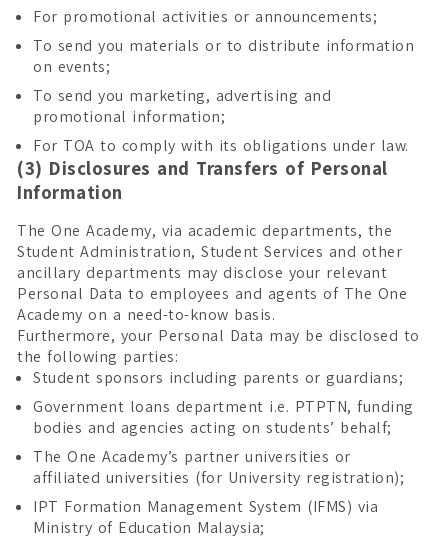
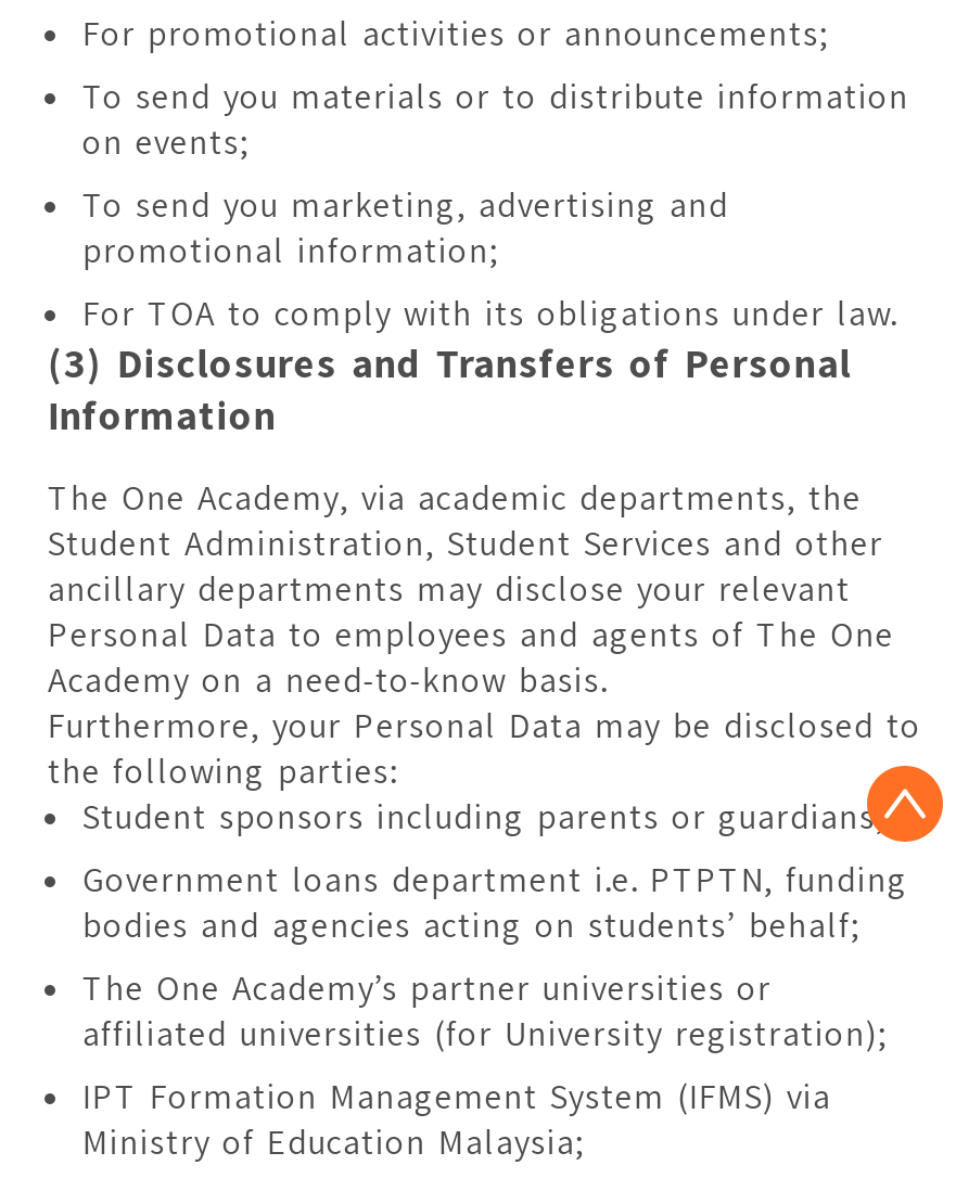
none -> [867,764,945,844] [image]

